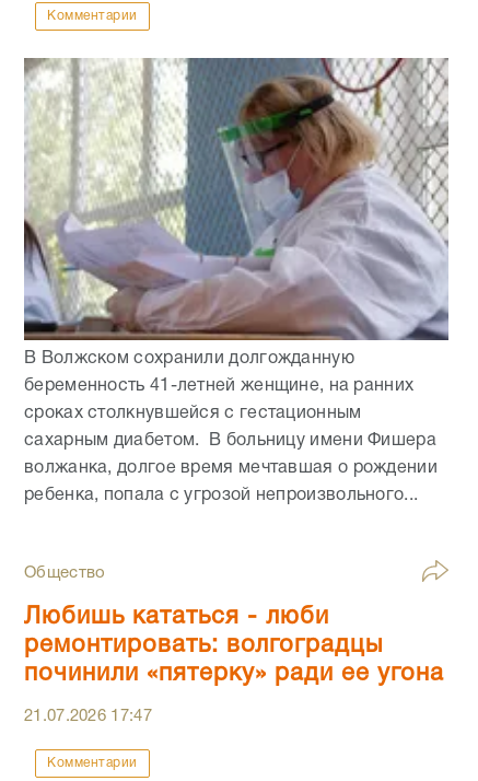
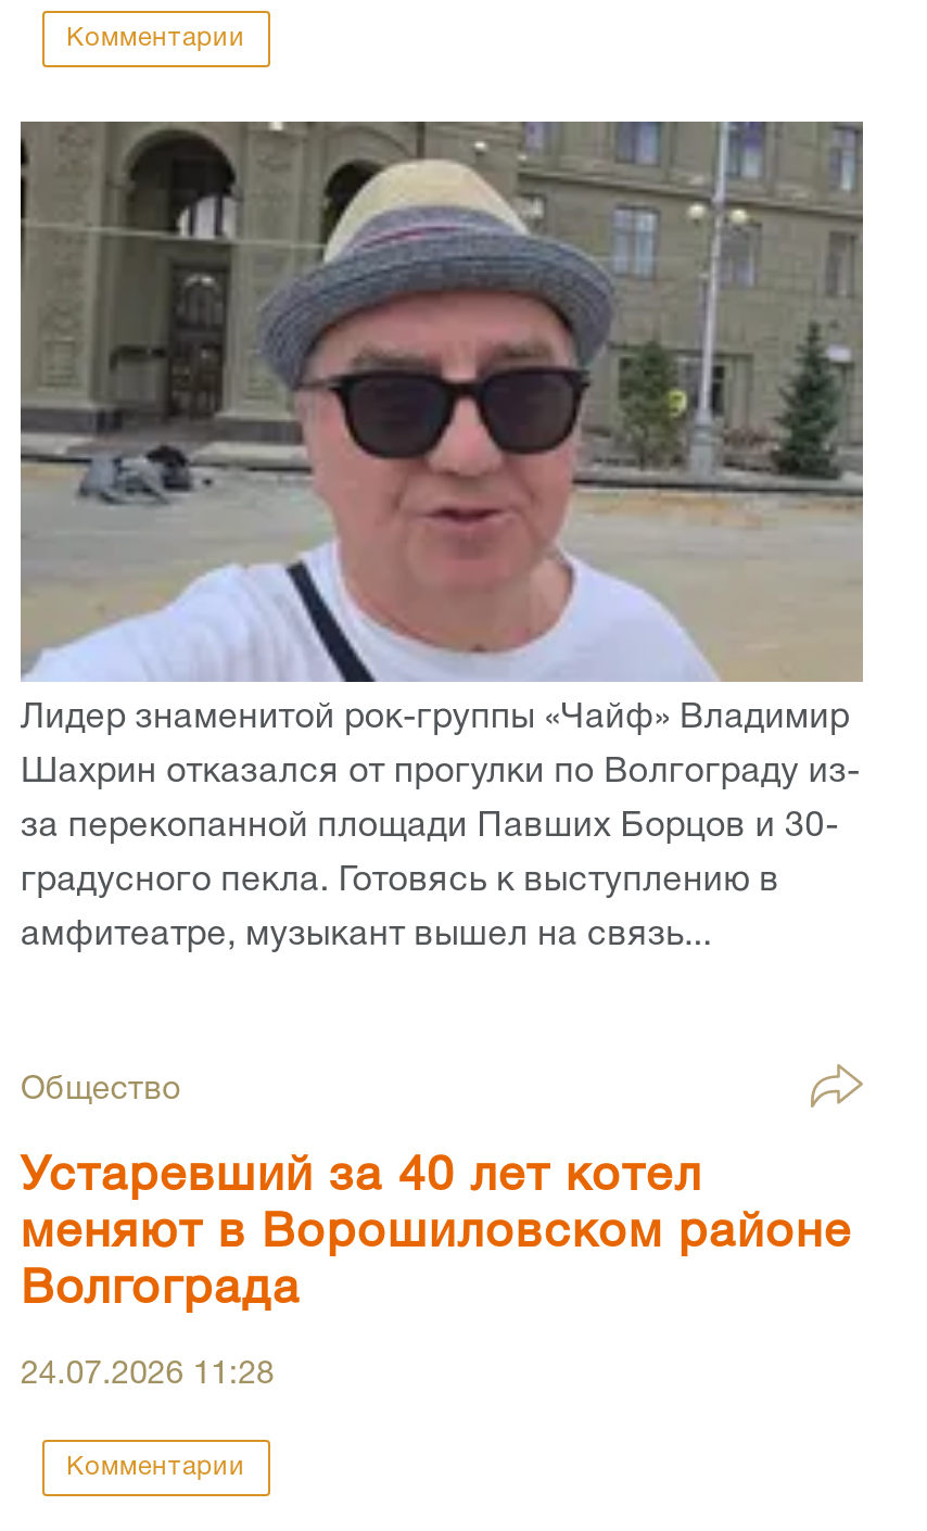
[24,58,448,503] [image] | В Волжском сохранили долгожданную | беременность 41-летней женщине, на ранних | сроках столкнувшейся с гестационным | сахарным диабетом. В больницу имени Фишера | волжанка, долгое время мечтавшая о рождении | ребенка, попала с угрозой непроизвольного... -> [18,119,863,952] [image] | Лидер знаменитой рок-группы «Чайф» Владимир | Шахрин отказался от прогулки по Волгограду из- | за перекопанной площади Павших Борцов и 30- | градусного пекла. Готовясь к выступлению в | амфитеатре, музыкант вышел на связь...
[24,606,444,685] Любишь кататься - люби | ремонтировать: волгоградцы | починили «пятерку» ради ее угона -> [21,1156,852,1312] Устаревший за 40 лет котел | меняют в Ворошиловском районе | Волгограда
[24,709,152,724] 21.07.2026 17:47 -> [21,1360,274,1390] 24.07.2026 11:28

